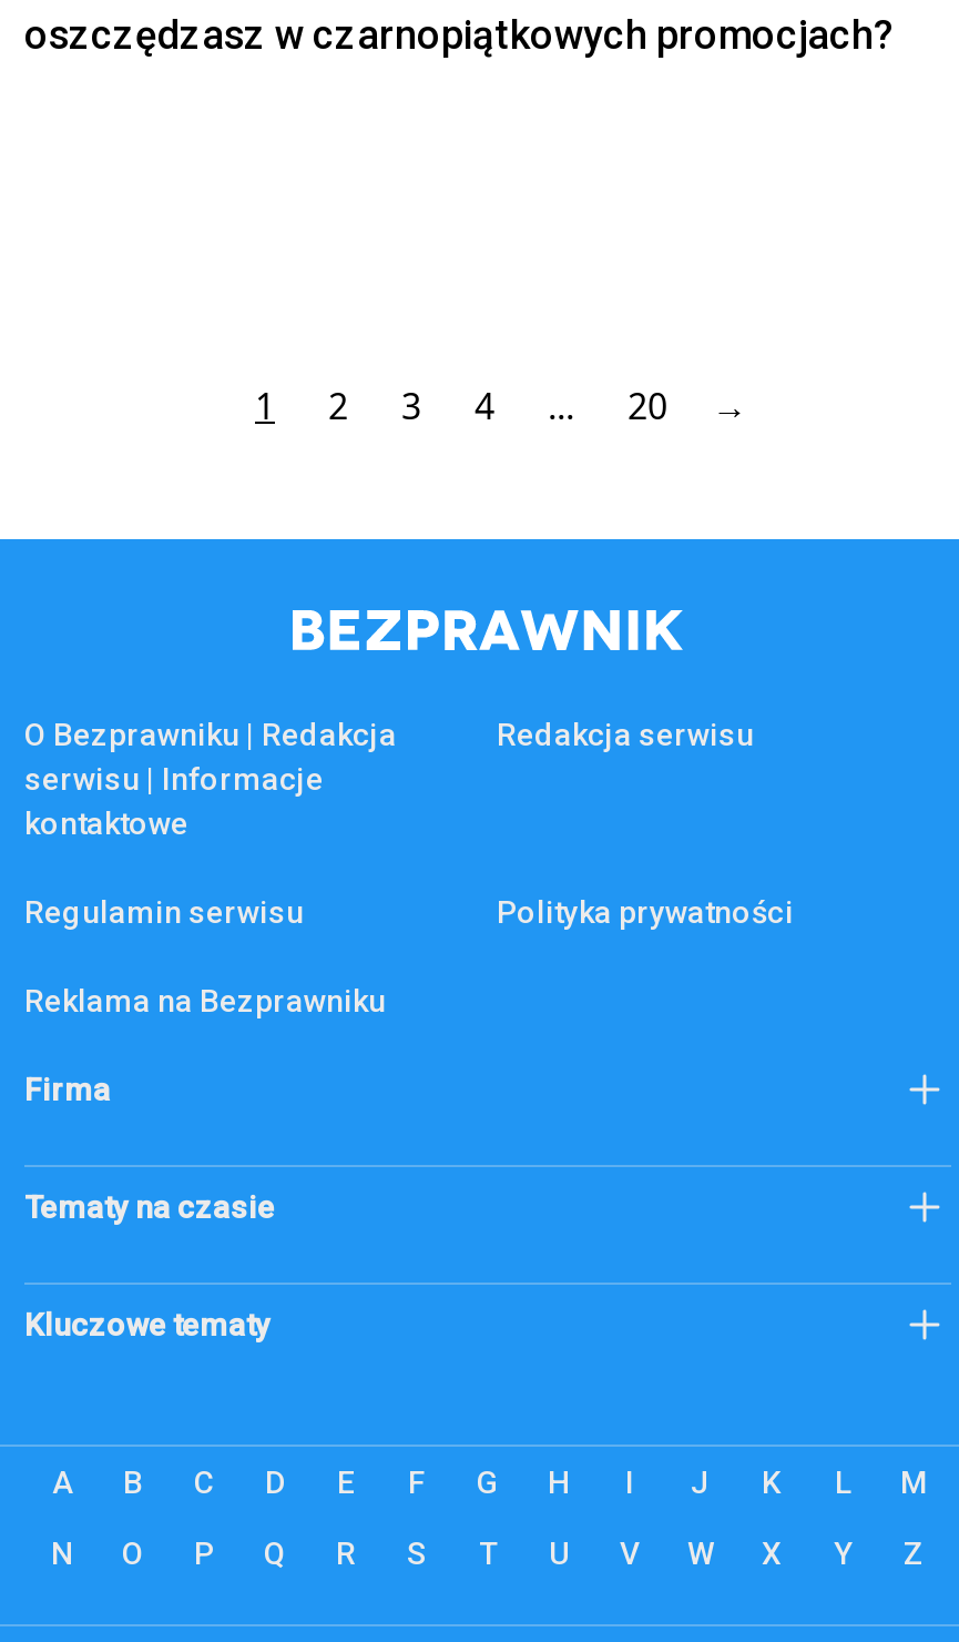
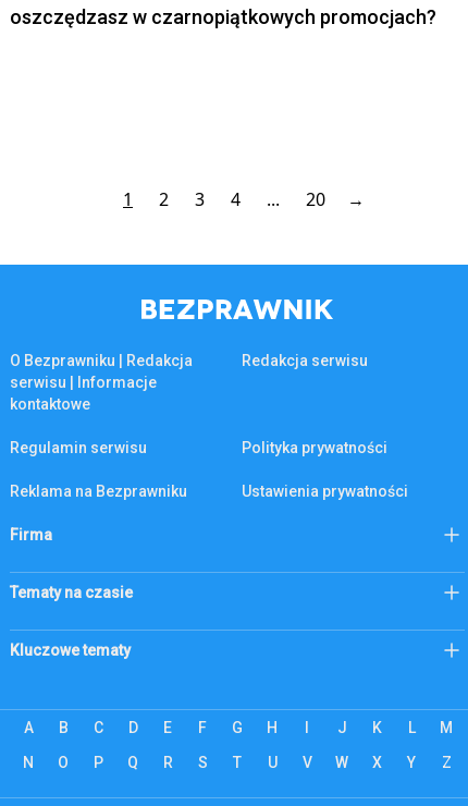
none -> [242,482,408,499] Ustawienia prywatności

